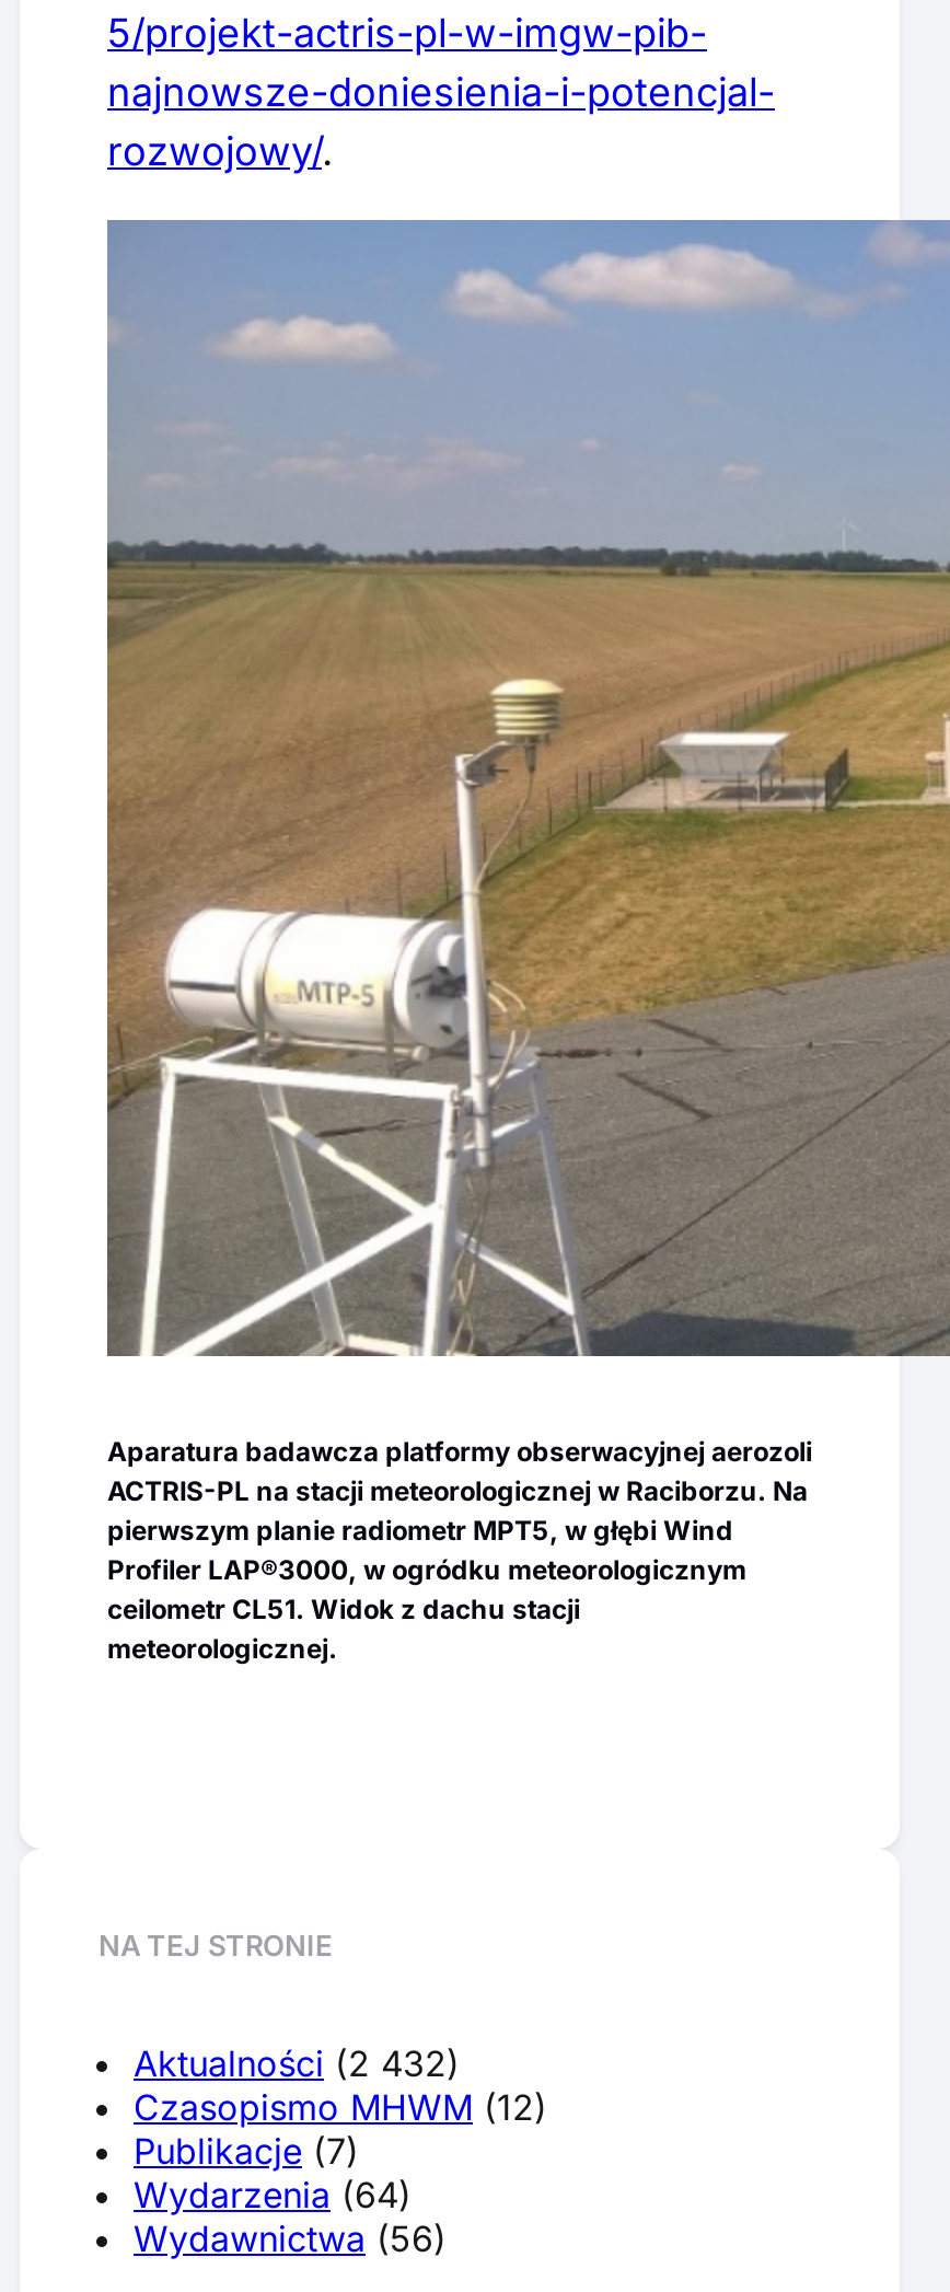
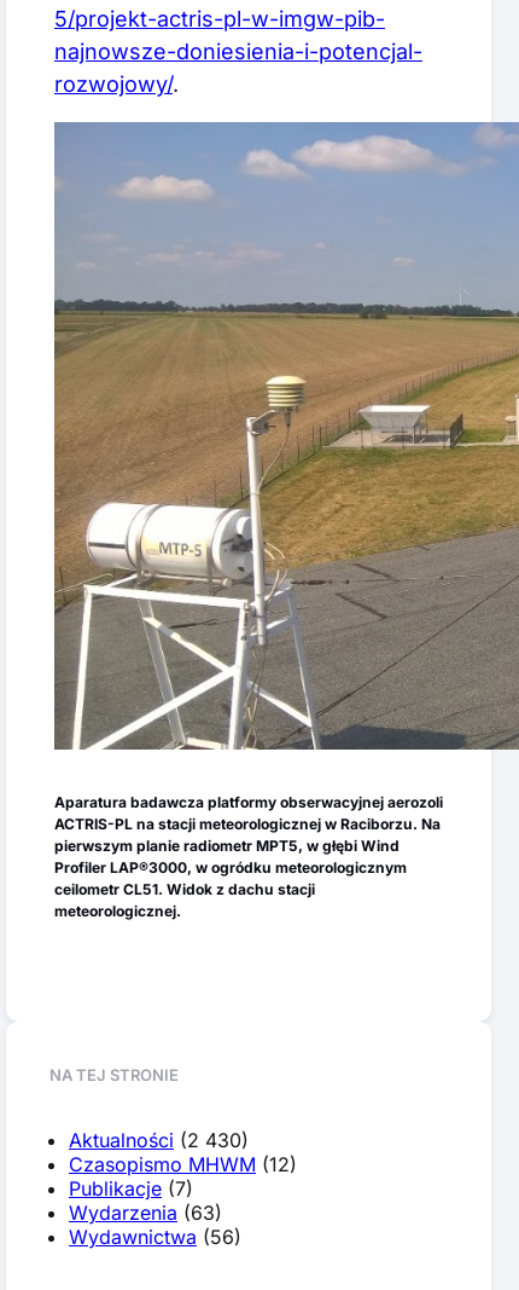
[134,2041,460,2085] Aktualności (2 432) -> [69,1128,249,1152] Aktualności (2 430)
[134,2172,412,2216] Wydarzenia (64) -> [69,1200,222,1225] Wydarzenia (63)

